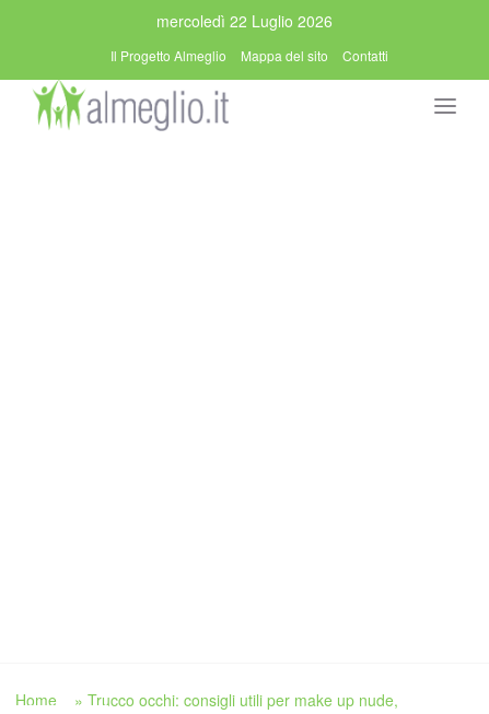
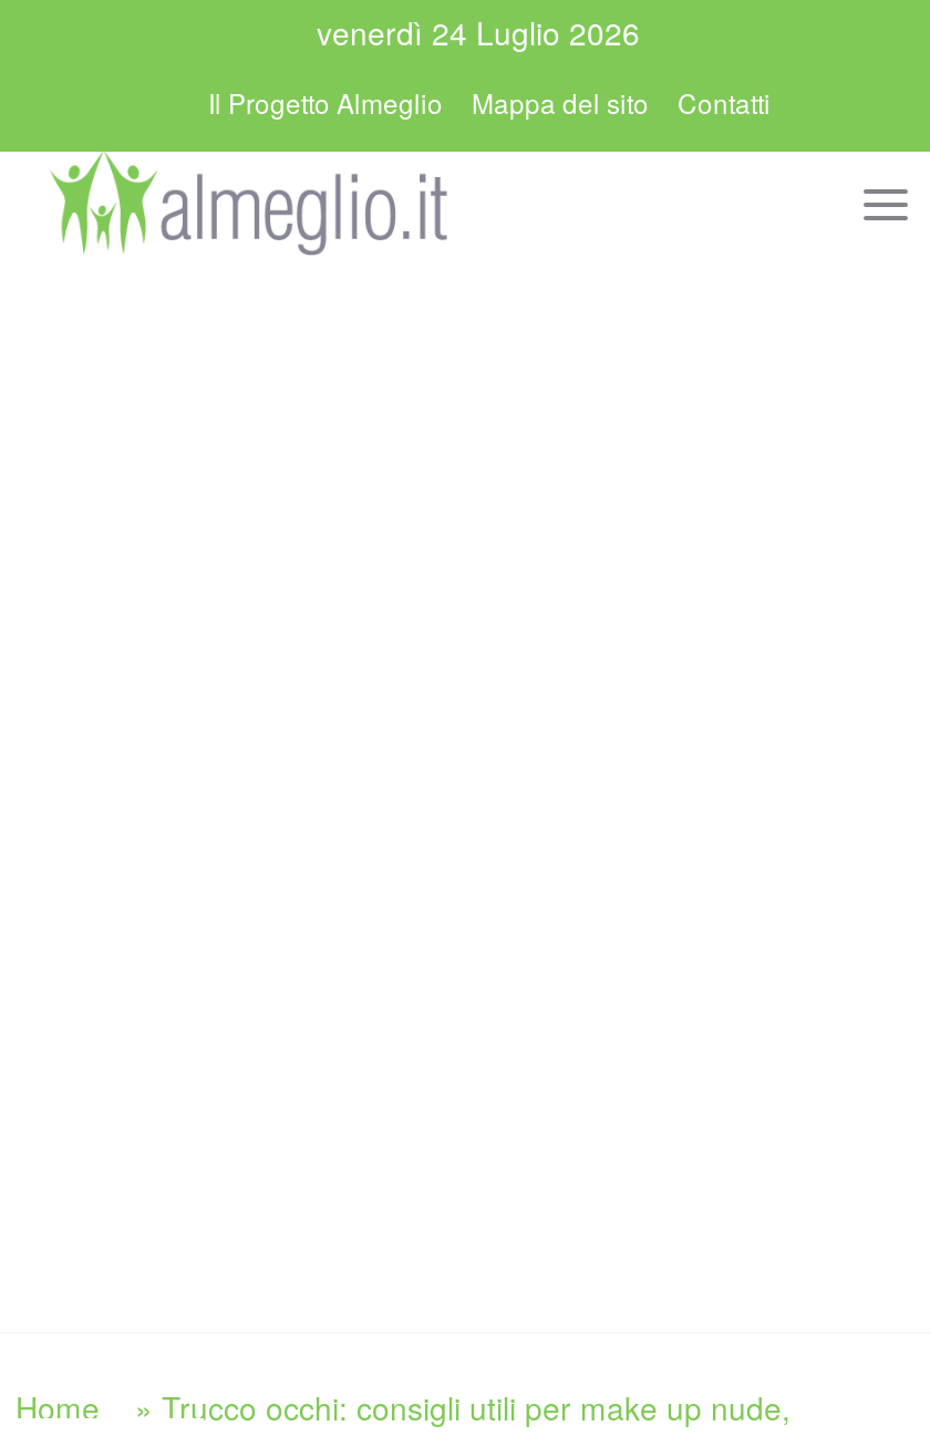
[156,10,332,32] mercoledì 22 Luglio 2026 -> [317,10,640,54] venerdì 24 Luglio 2026

